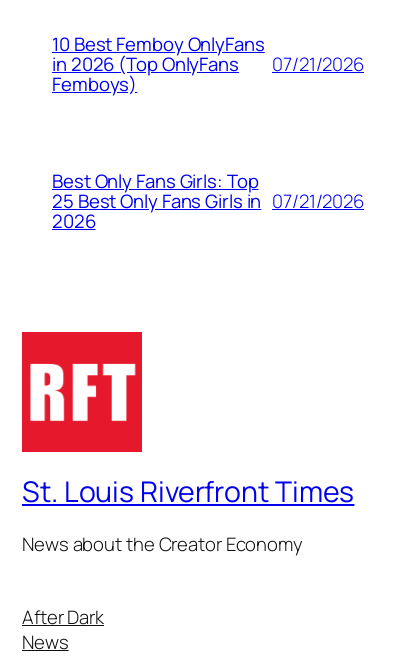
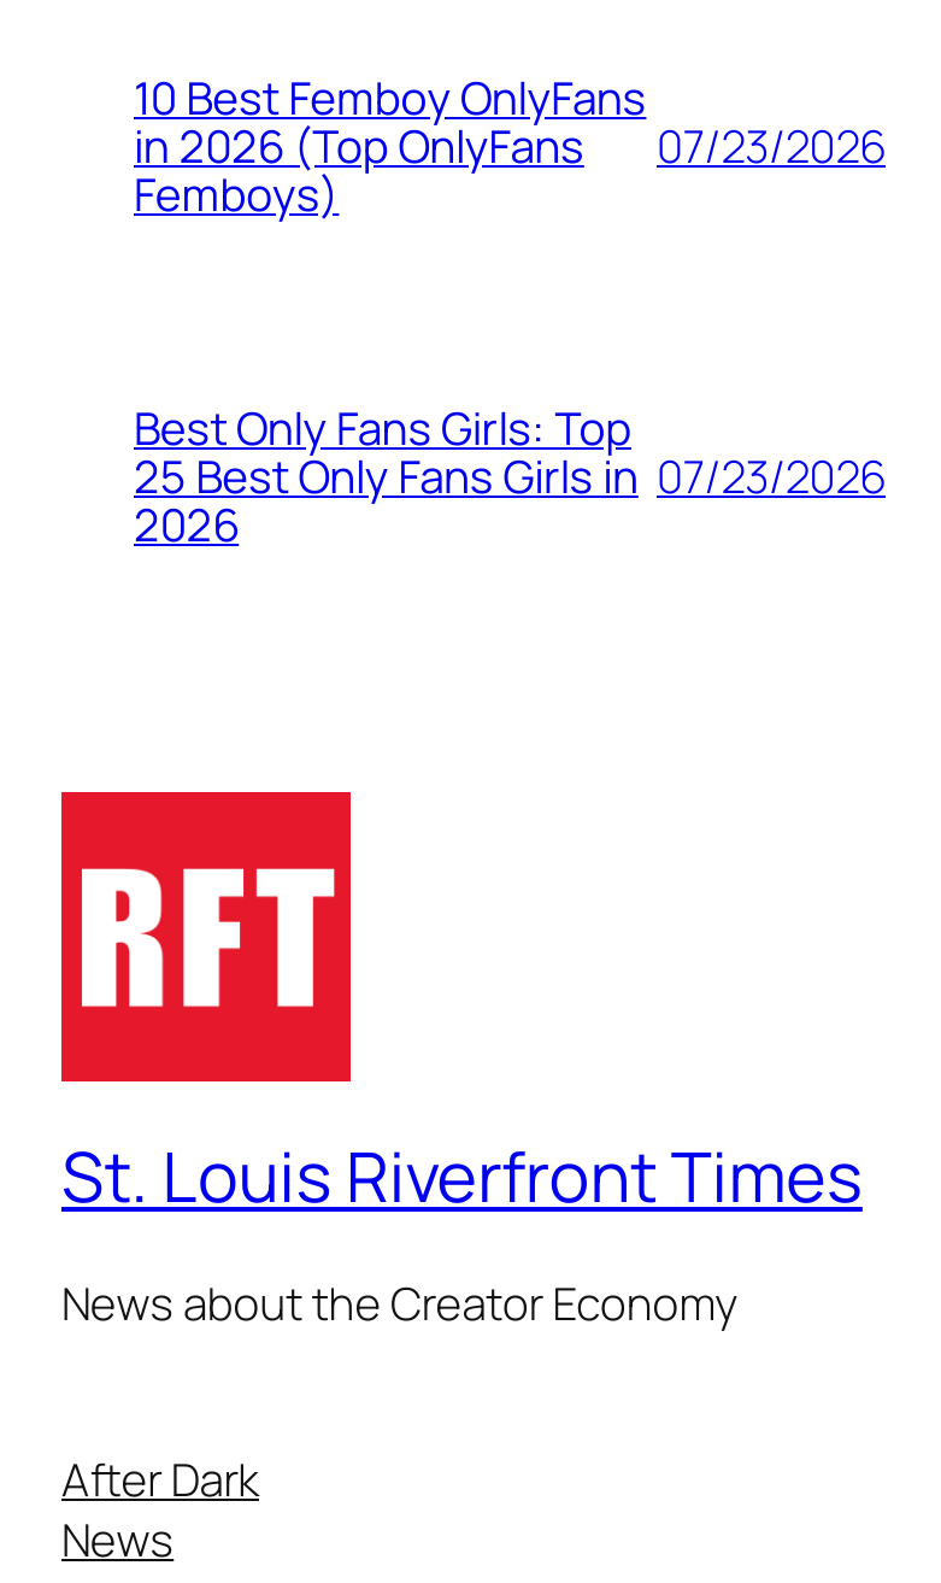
[52,51,364,77] in 2026 (Top OnlyFans 07/21/2026 -> [134,114,886,177] in 2026 (Top OnlyFans 07/23/2026
[52,188,364,214] 25 Best Only Fans Girls in 07/21/2026 -> [134,444,886,508] 25 Best Only Fans Girls in 07/23/2026

